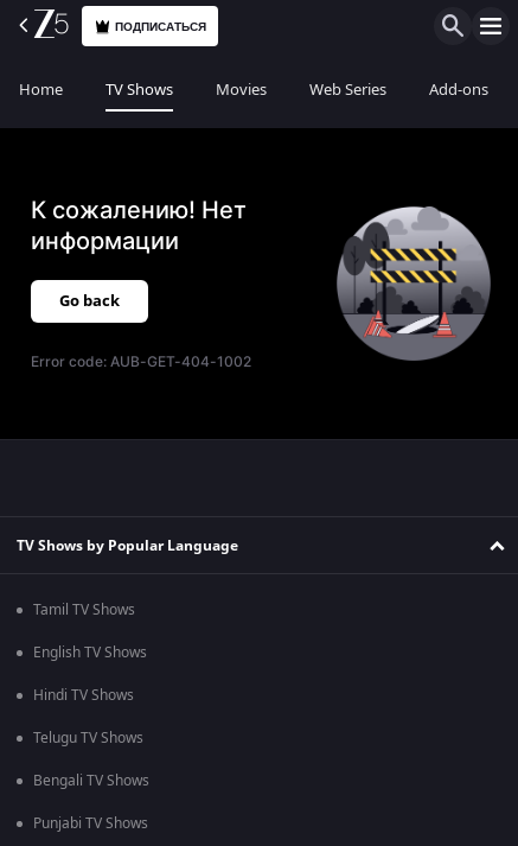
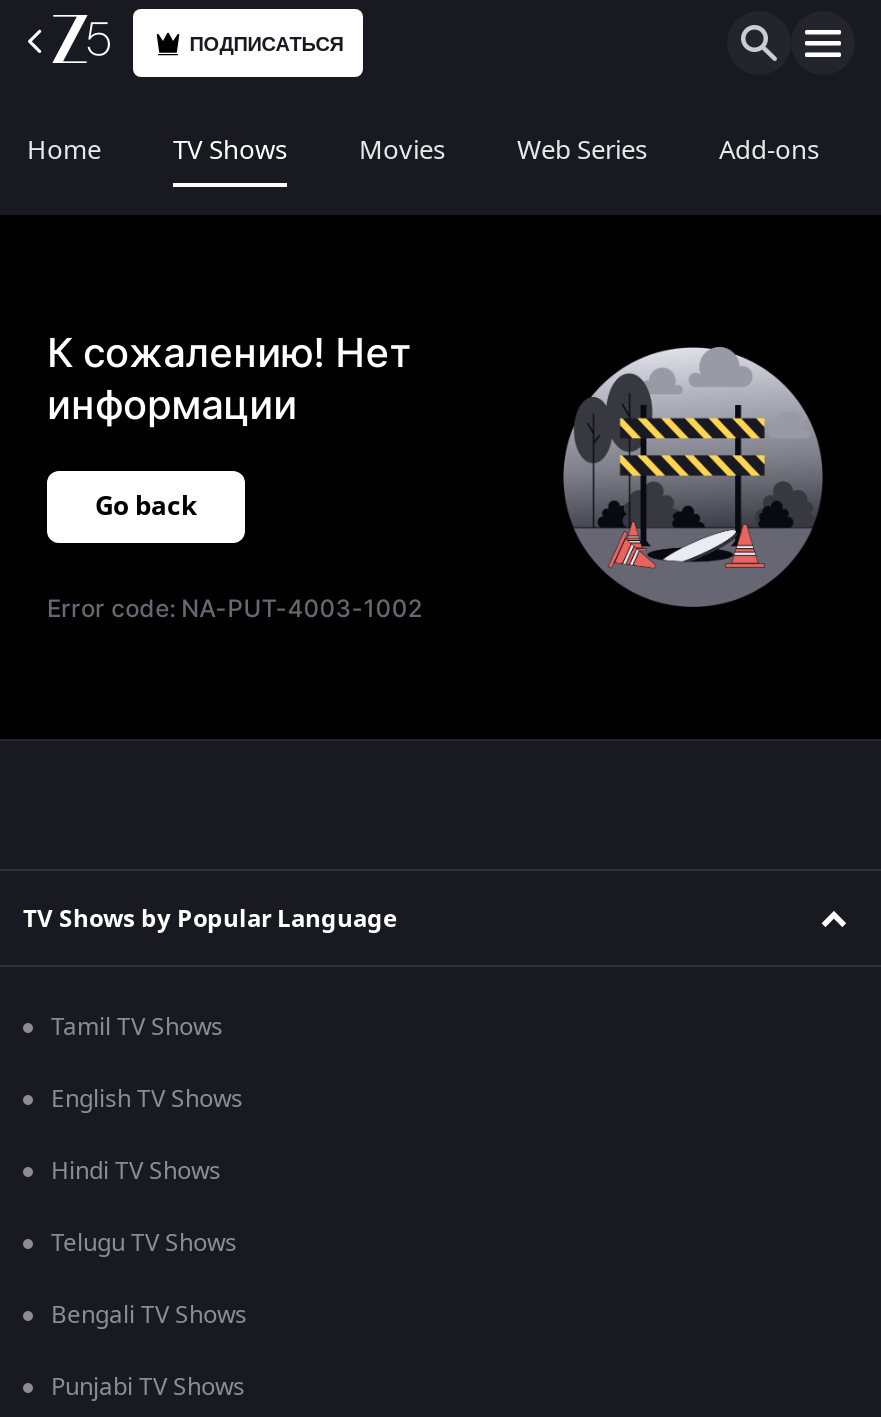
[31,352,252,370] Error code: AUB-GET-404-1002 -> [47,593,422,623] Error code: NA-PUT-4003-1002

